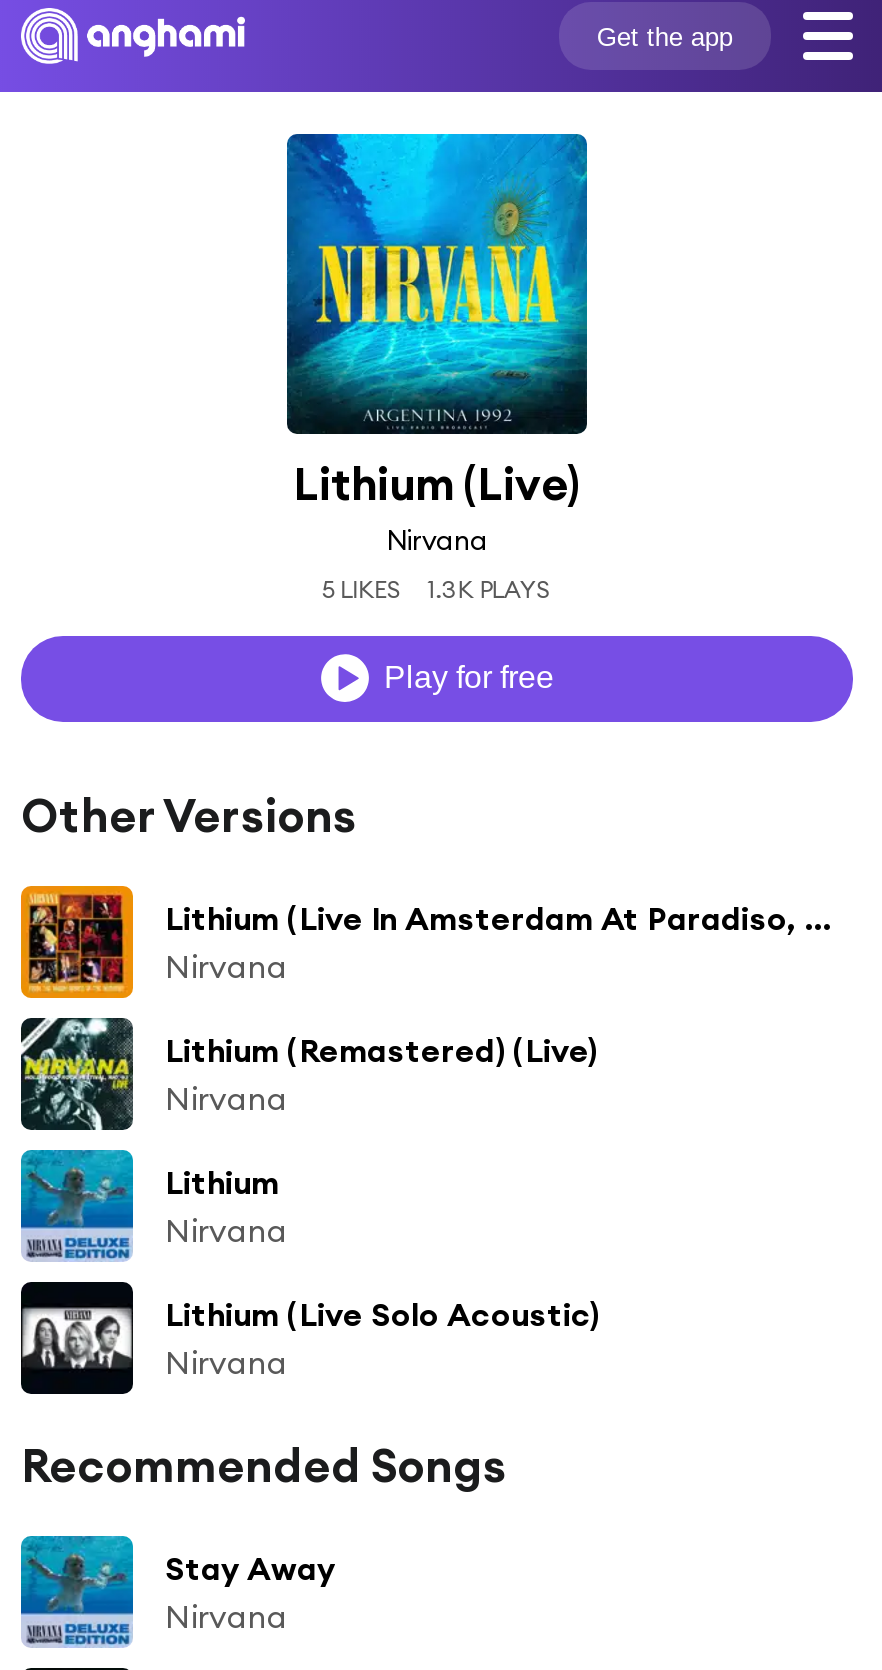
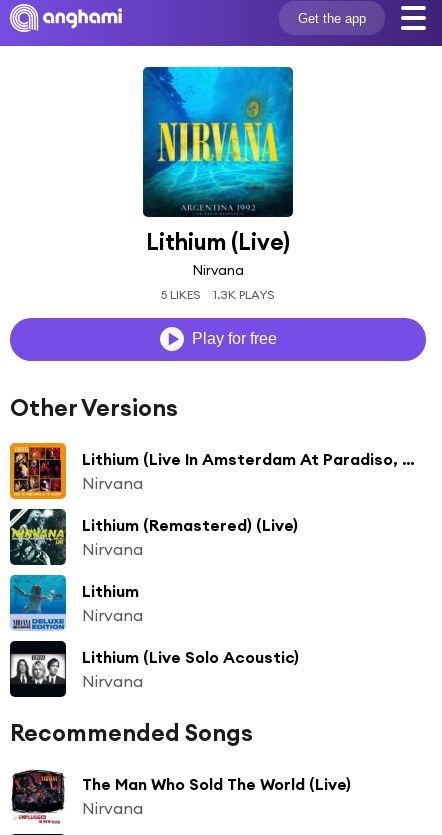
[19,1534,335,1648] [image] | Stay Away -> [10,768,351,824] [image] | The Man Who Sold The World (Live)

